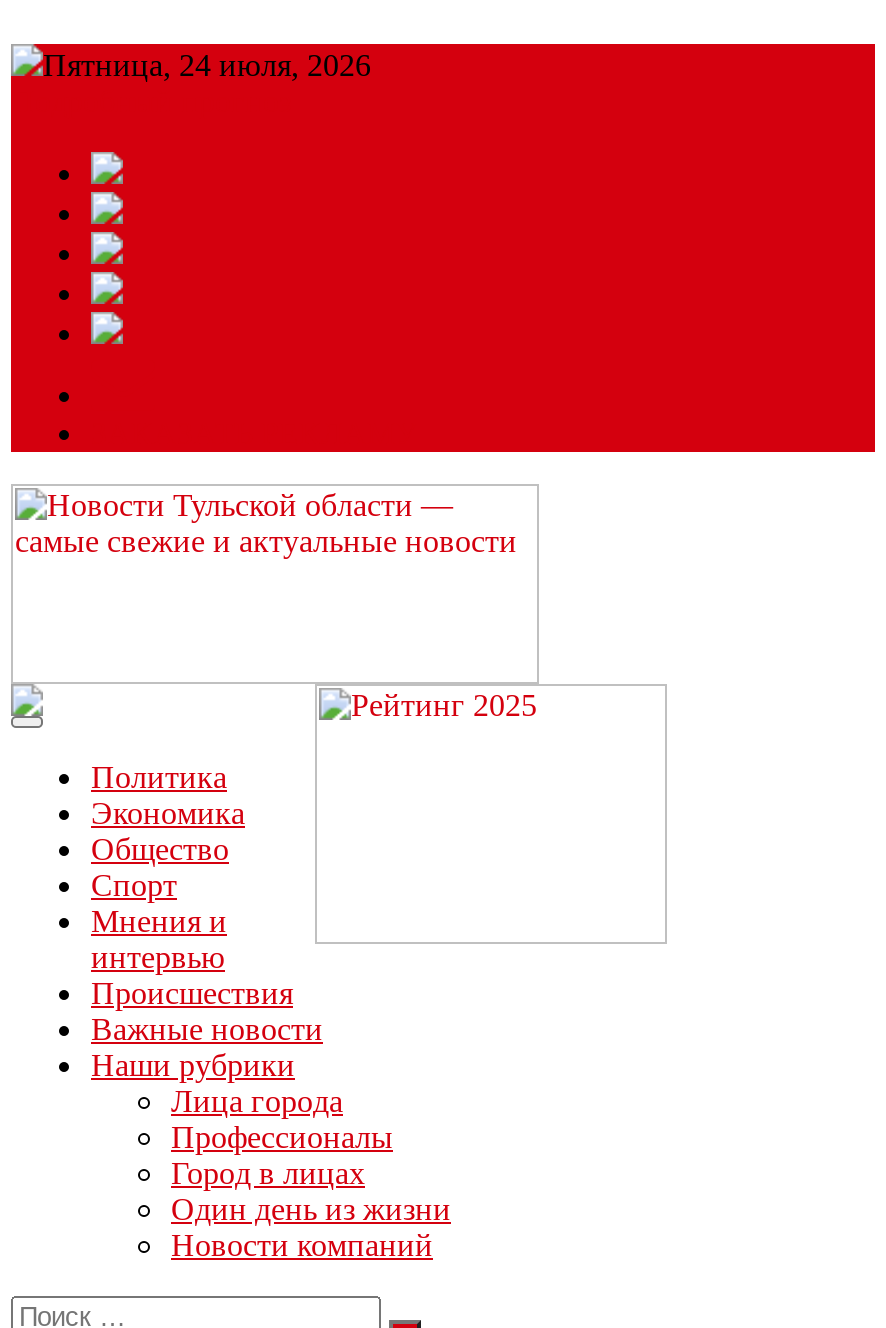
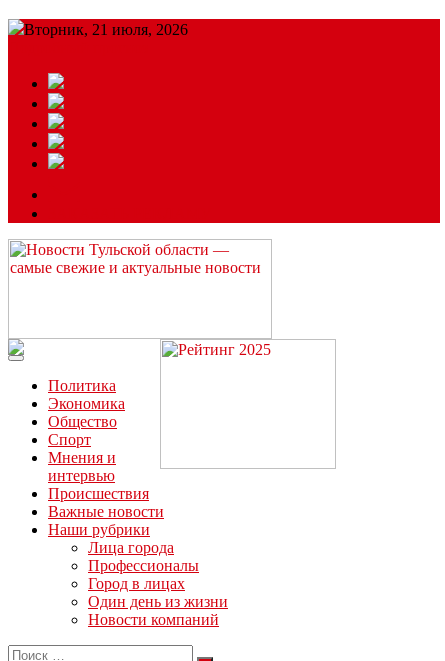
[43,48,371,82] Пятница, 24 июля, 2026 -> [24,21,188,38] Вторник, 21 июля, 2026

